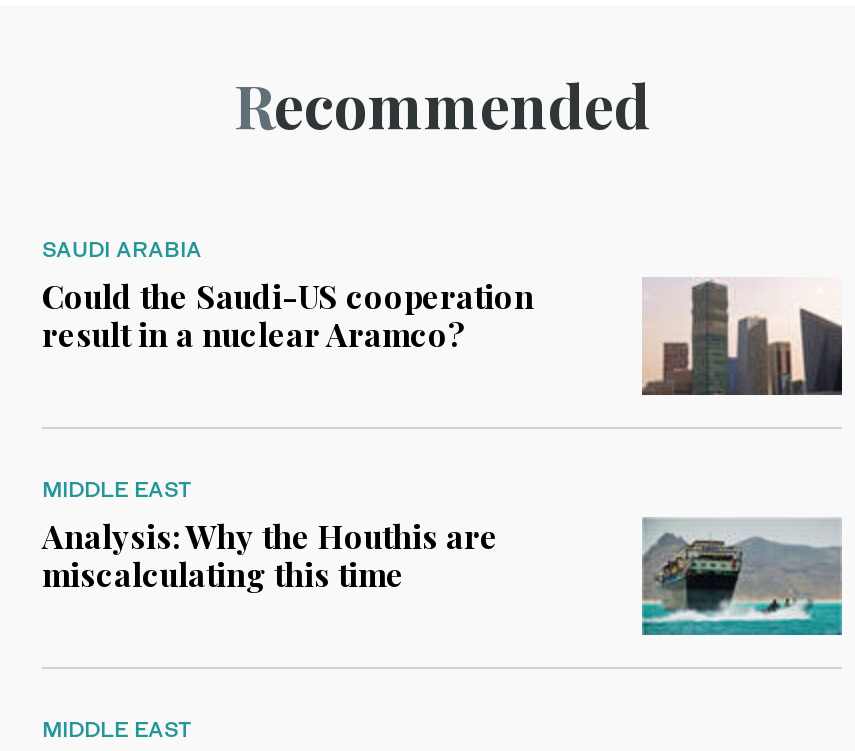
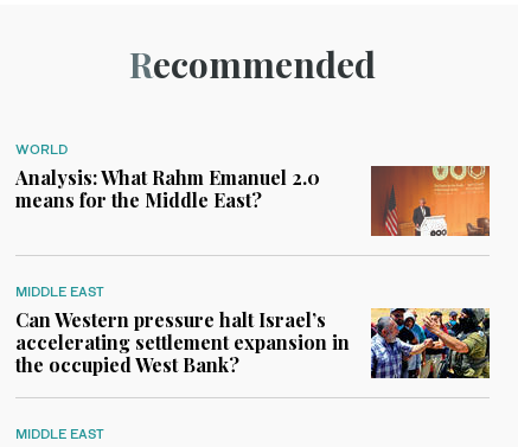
[42,235,534,355] SAUDI ARABIA | Could the Saudi-US cooperation | result in a nuclear Aramco? -> [15,141,320,212] WORLD | Analysis: What Rahm Emanuel 2.0 | means for the Middle East?
[642,277,844,397] [image] -> [370,165,491,237] [image]
[42,515,498,595] Analysis: Why the Houthis are | miscalculating this time -> [15,307,350,377] Can Western pressure halt Israel’s | accelerating settlement expansion in | the occupied West Bank?
[640,517,844,637] [image] -> [370,307,491,379] [image]

